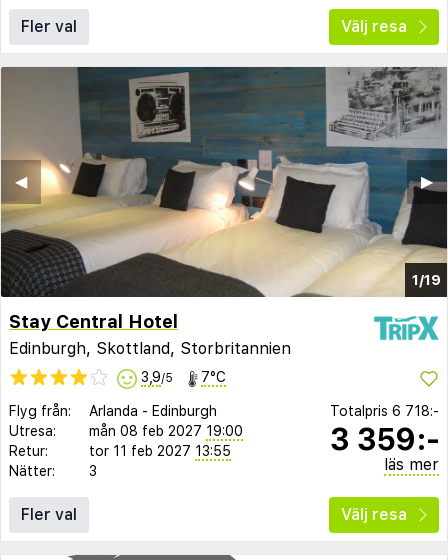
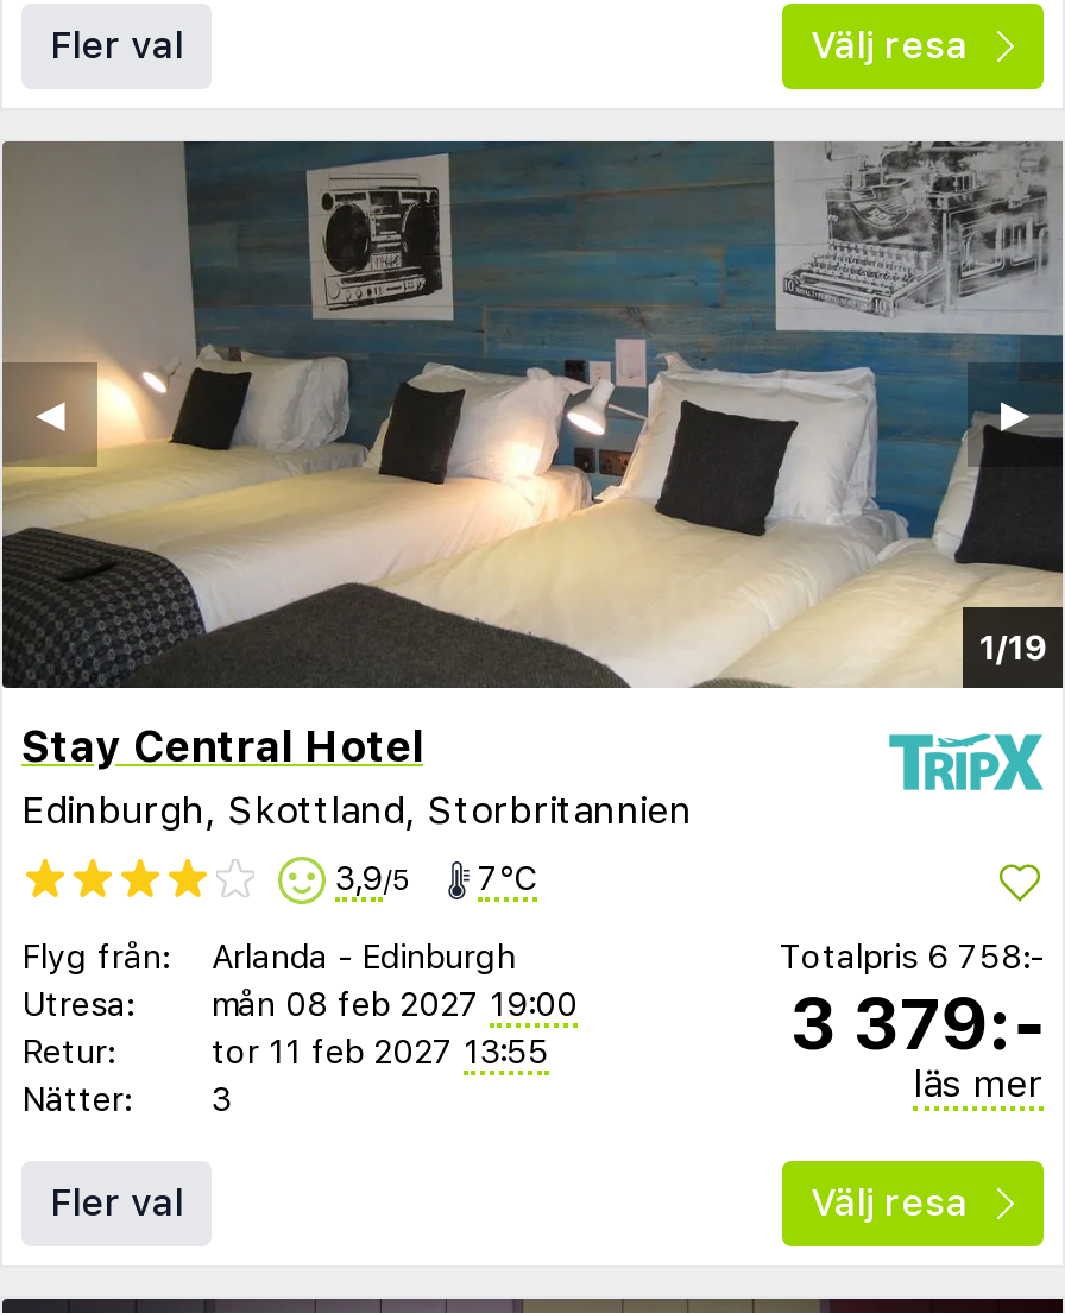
[330,402,439,418] Totalpris 6 718:- -> [780,939,1044,977] Totalpris 6 758:-
[330,420,439,456] 3 359:- -> [790,981,1044,1067] 3 379:-

